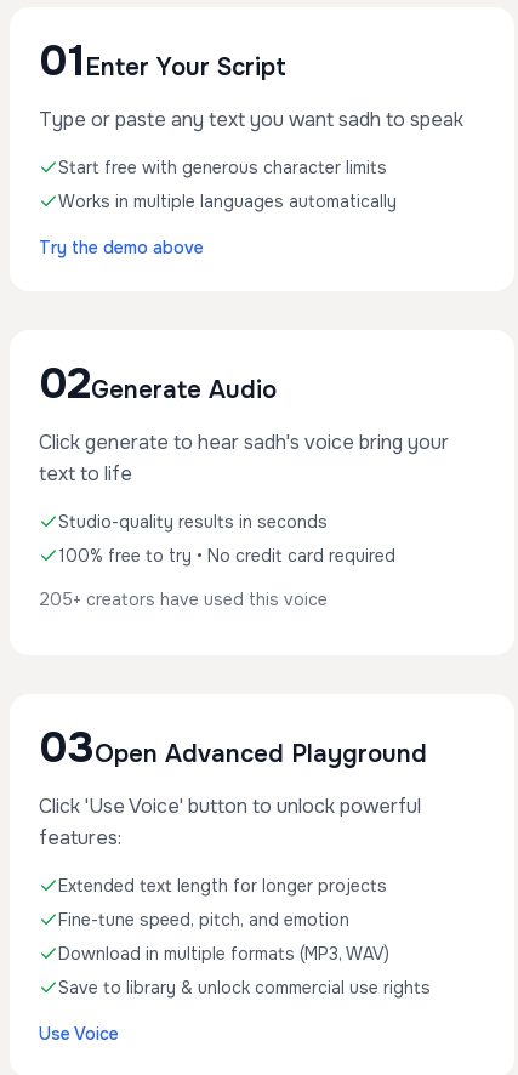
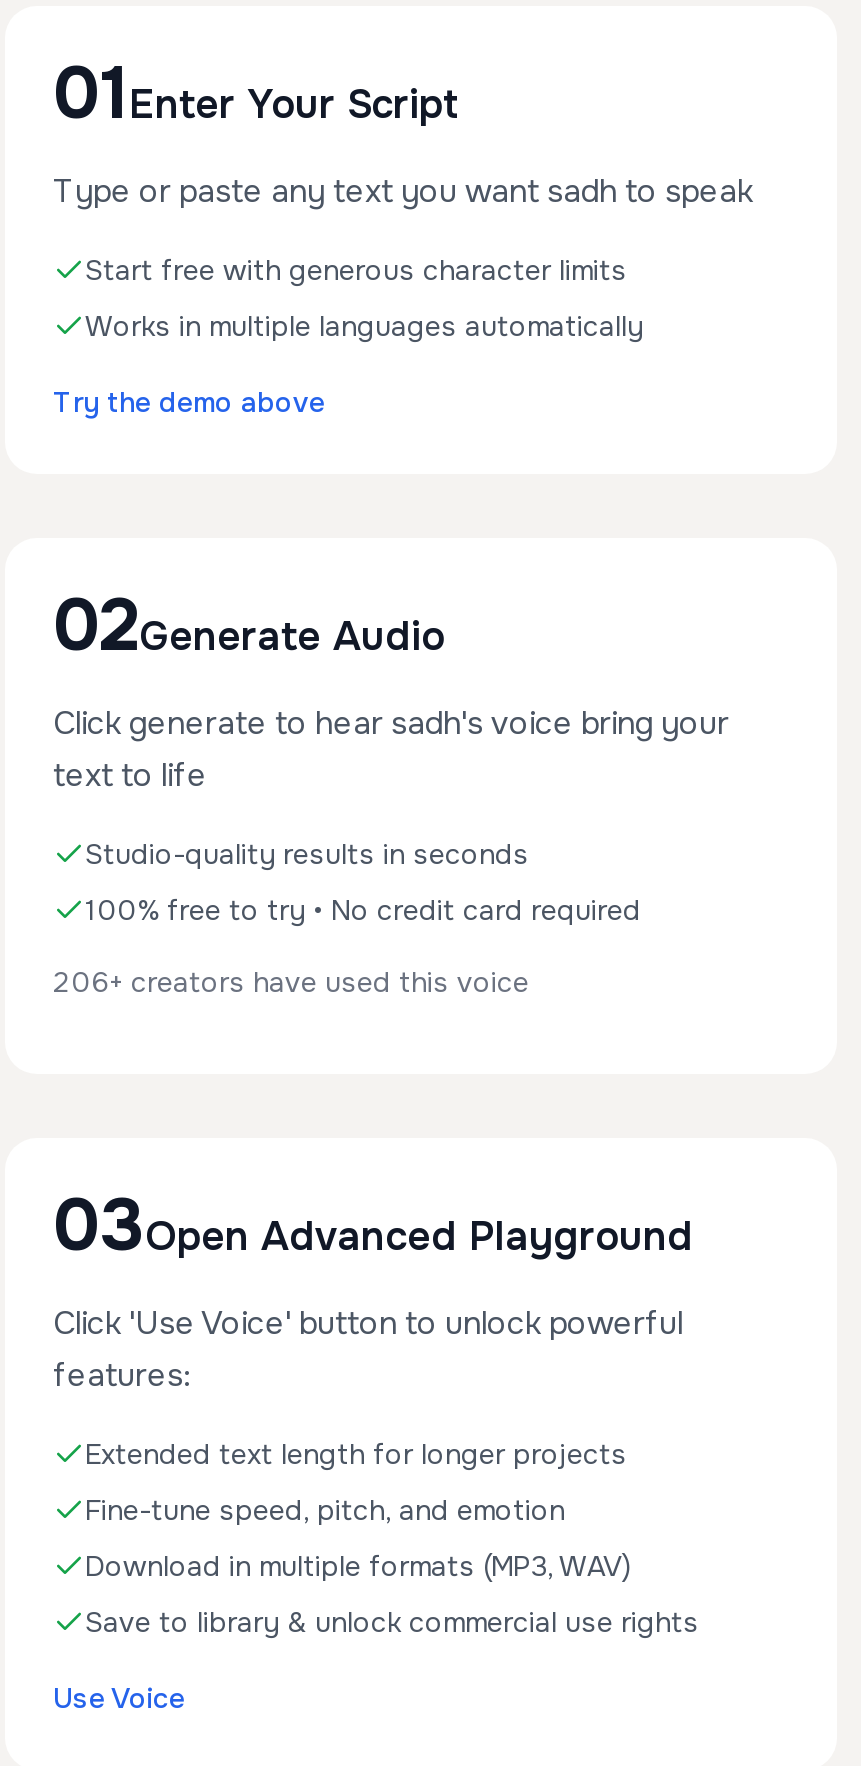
[39,588,328,610] 205+ creators have used this voice -> [53,964,529,1000] 206+ creators have used this voice

